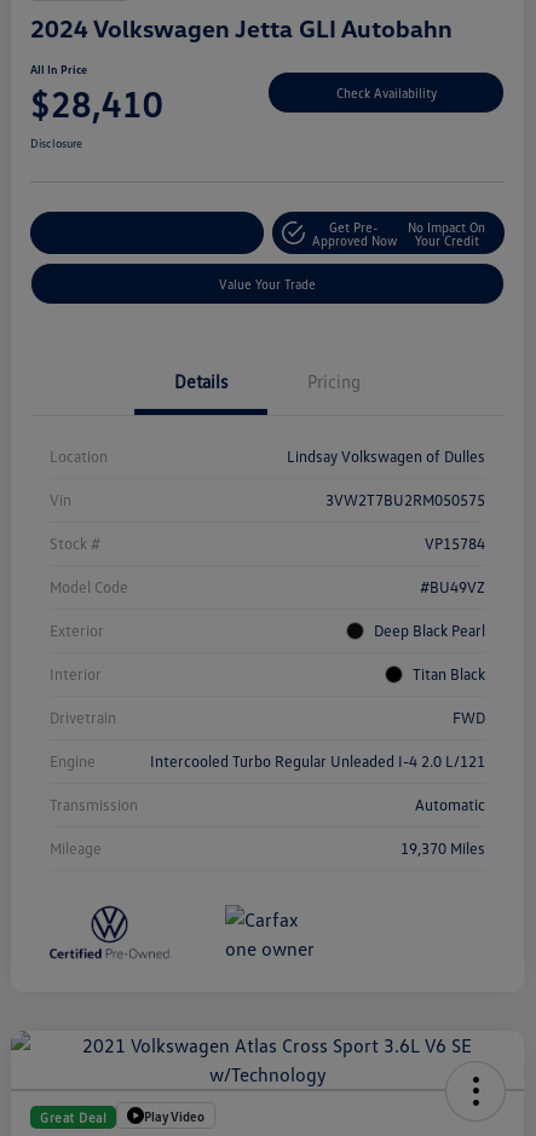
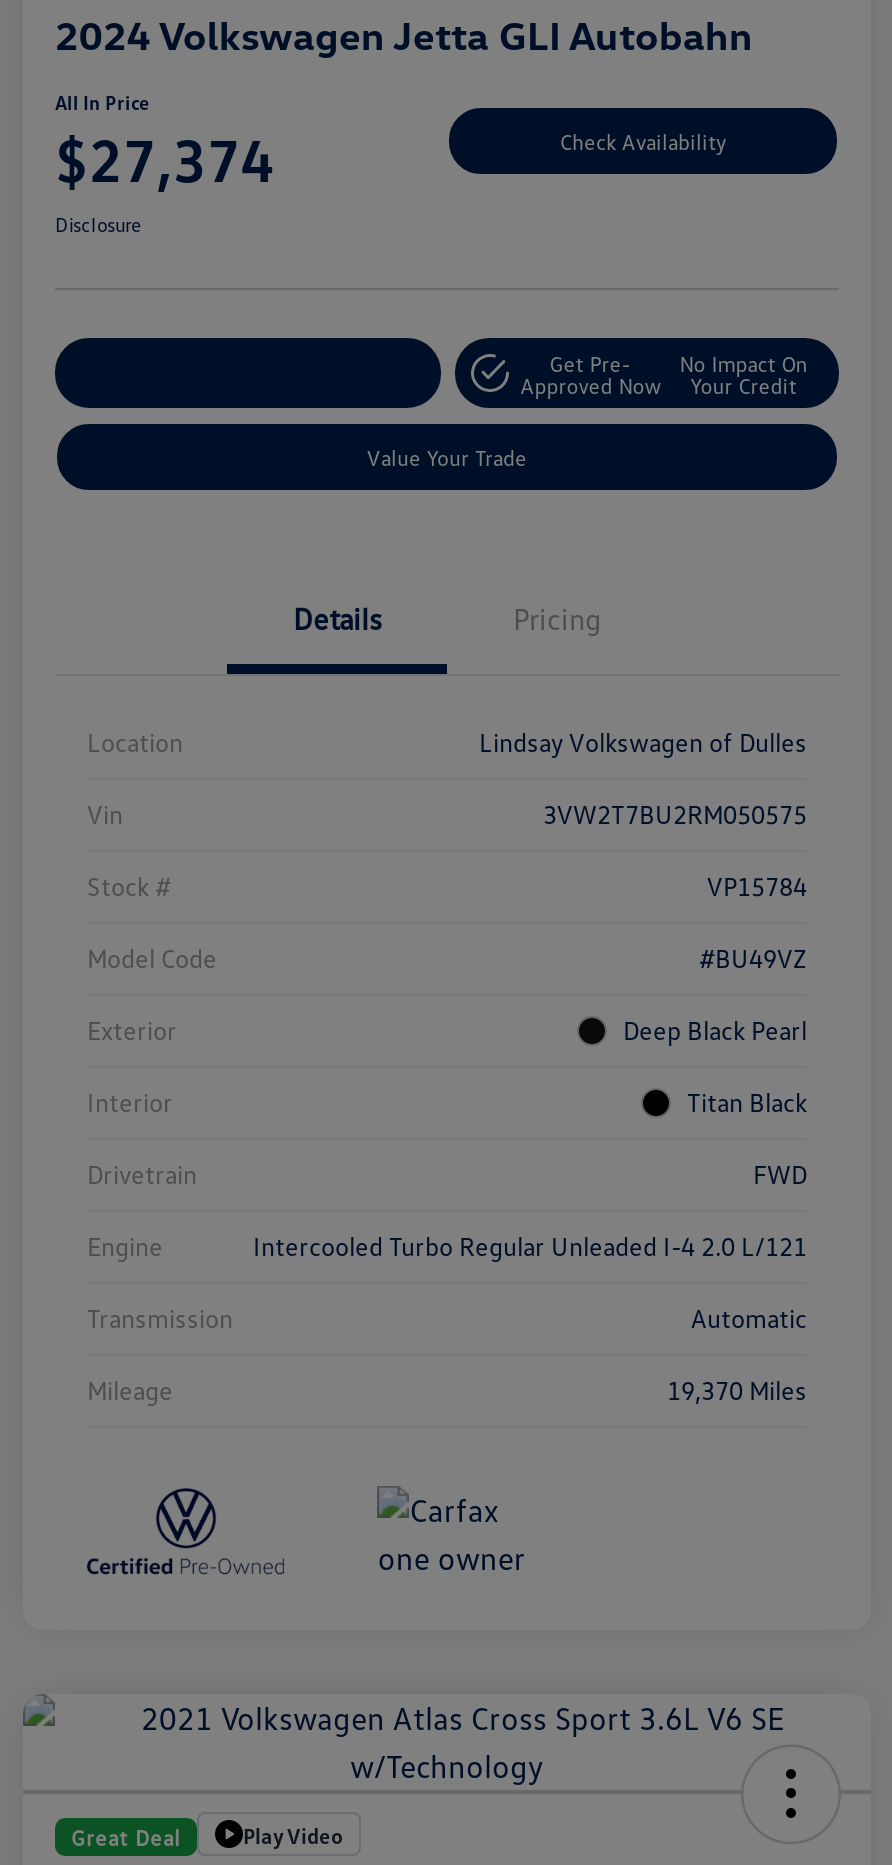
[30,81,163,126] $28,410 -> [55,122,275,196] $27,374

